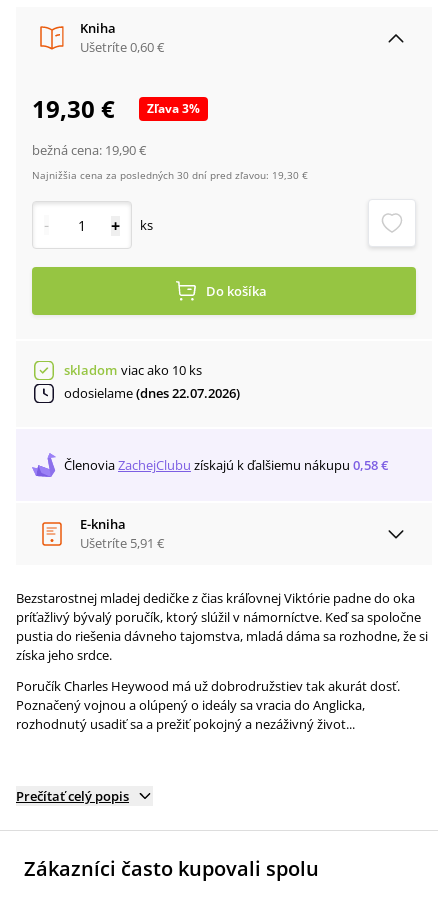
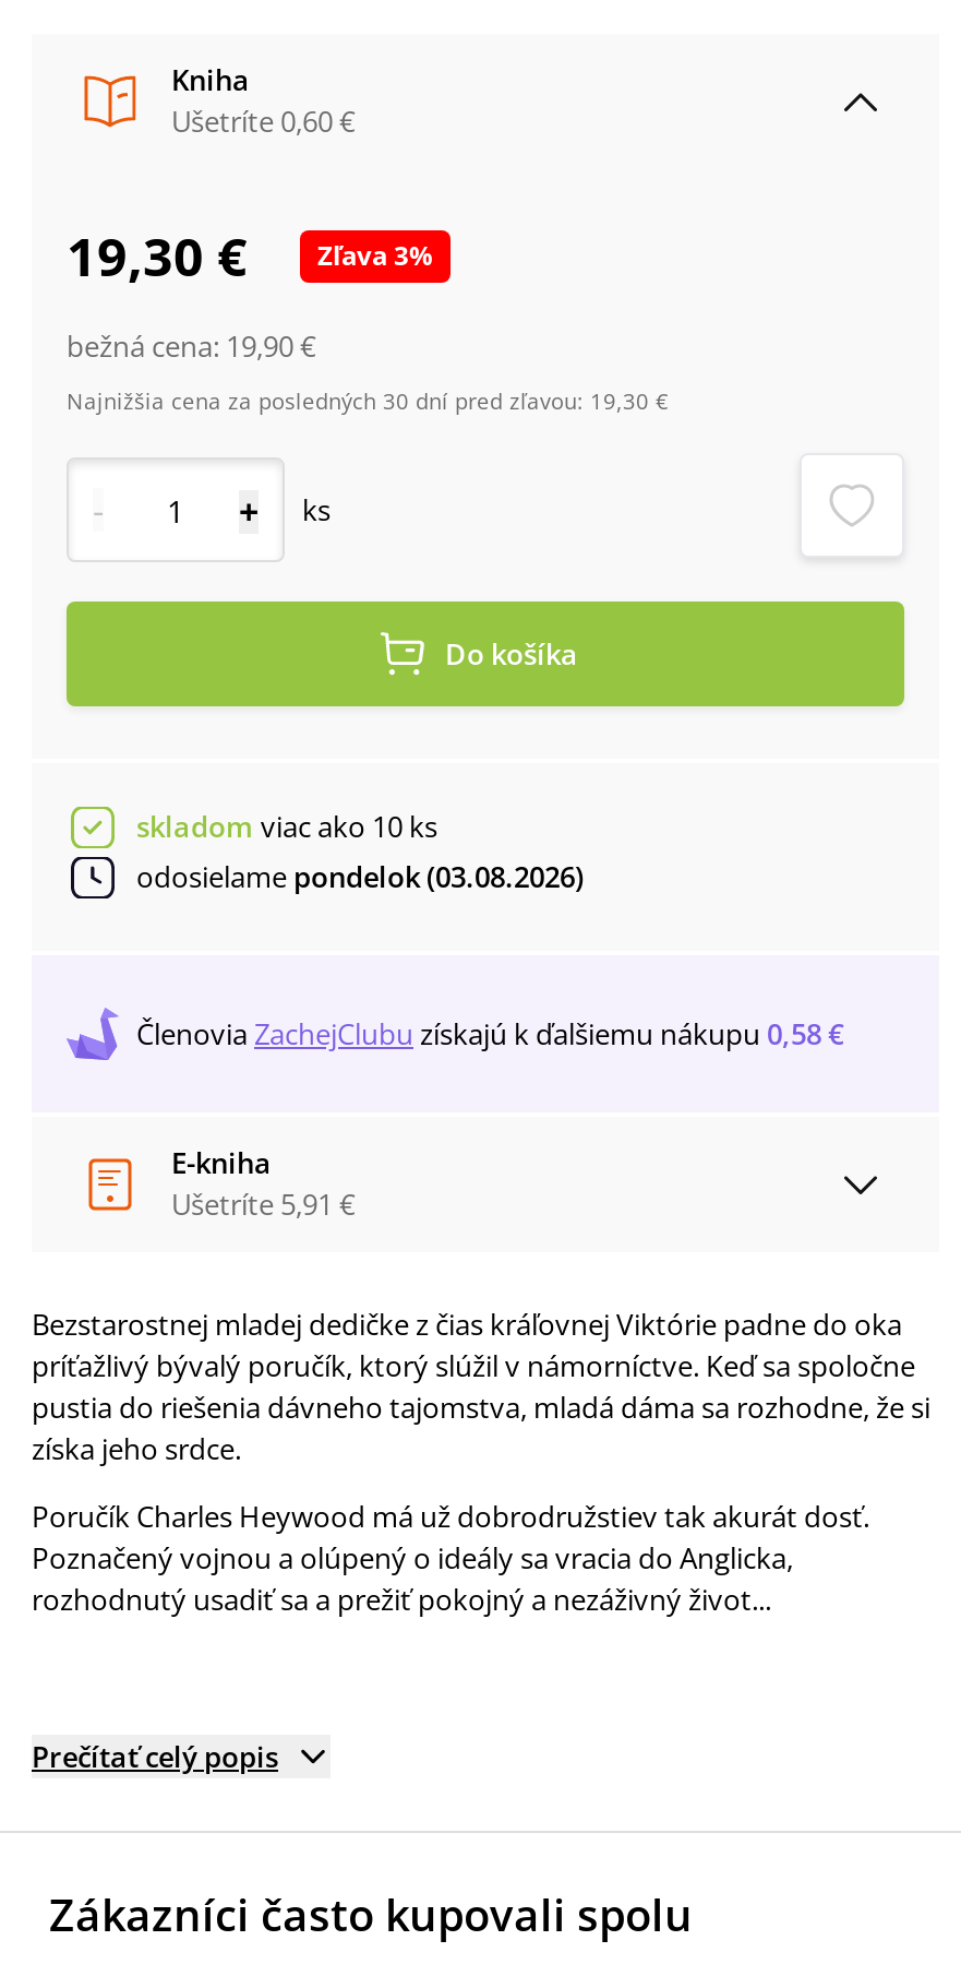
[64,384,240,402] odosielame (dnes 22.07.2026) -> [136,857,584,896] odosielame pondelok (03.08.2026)

